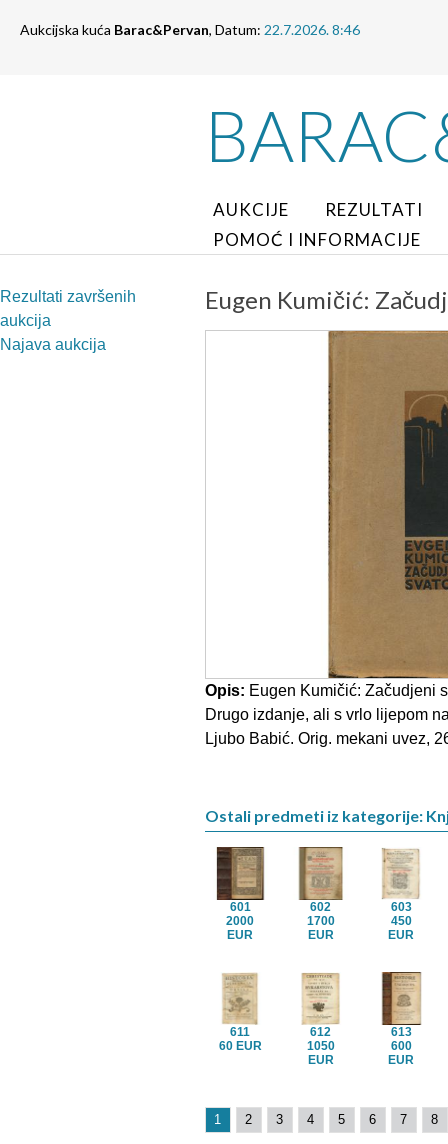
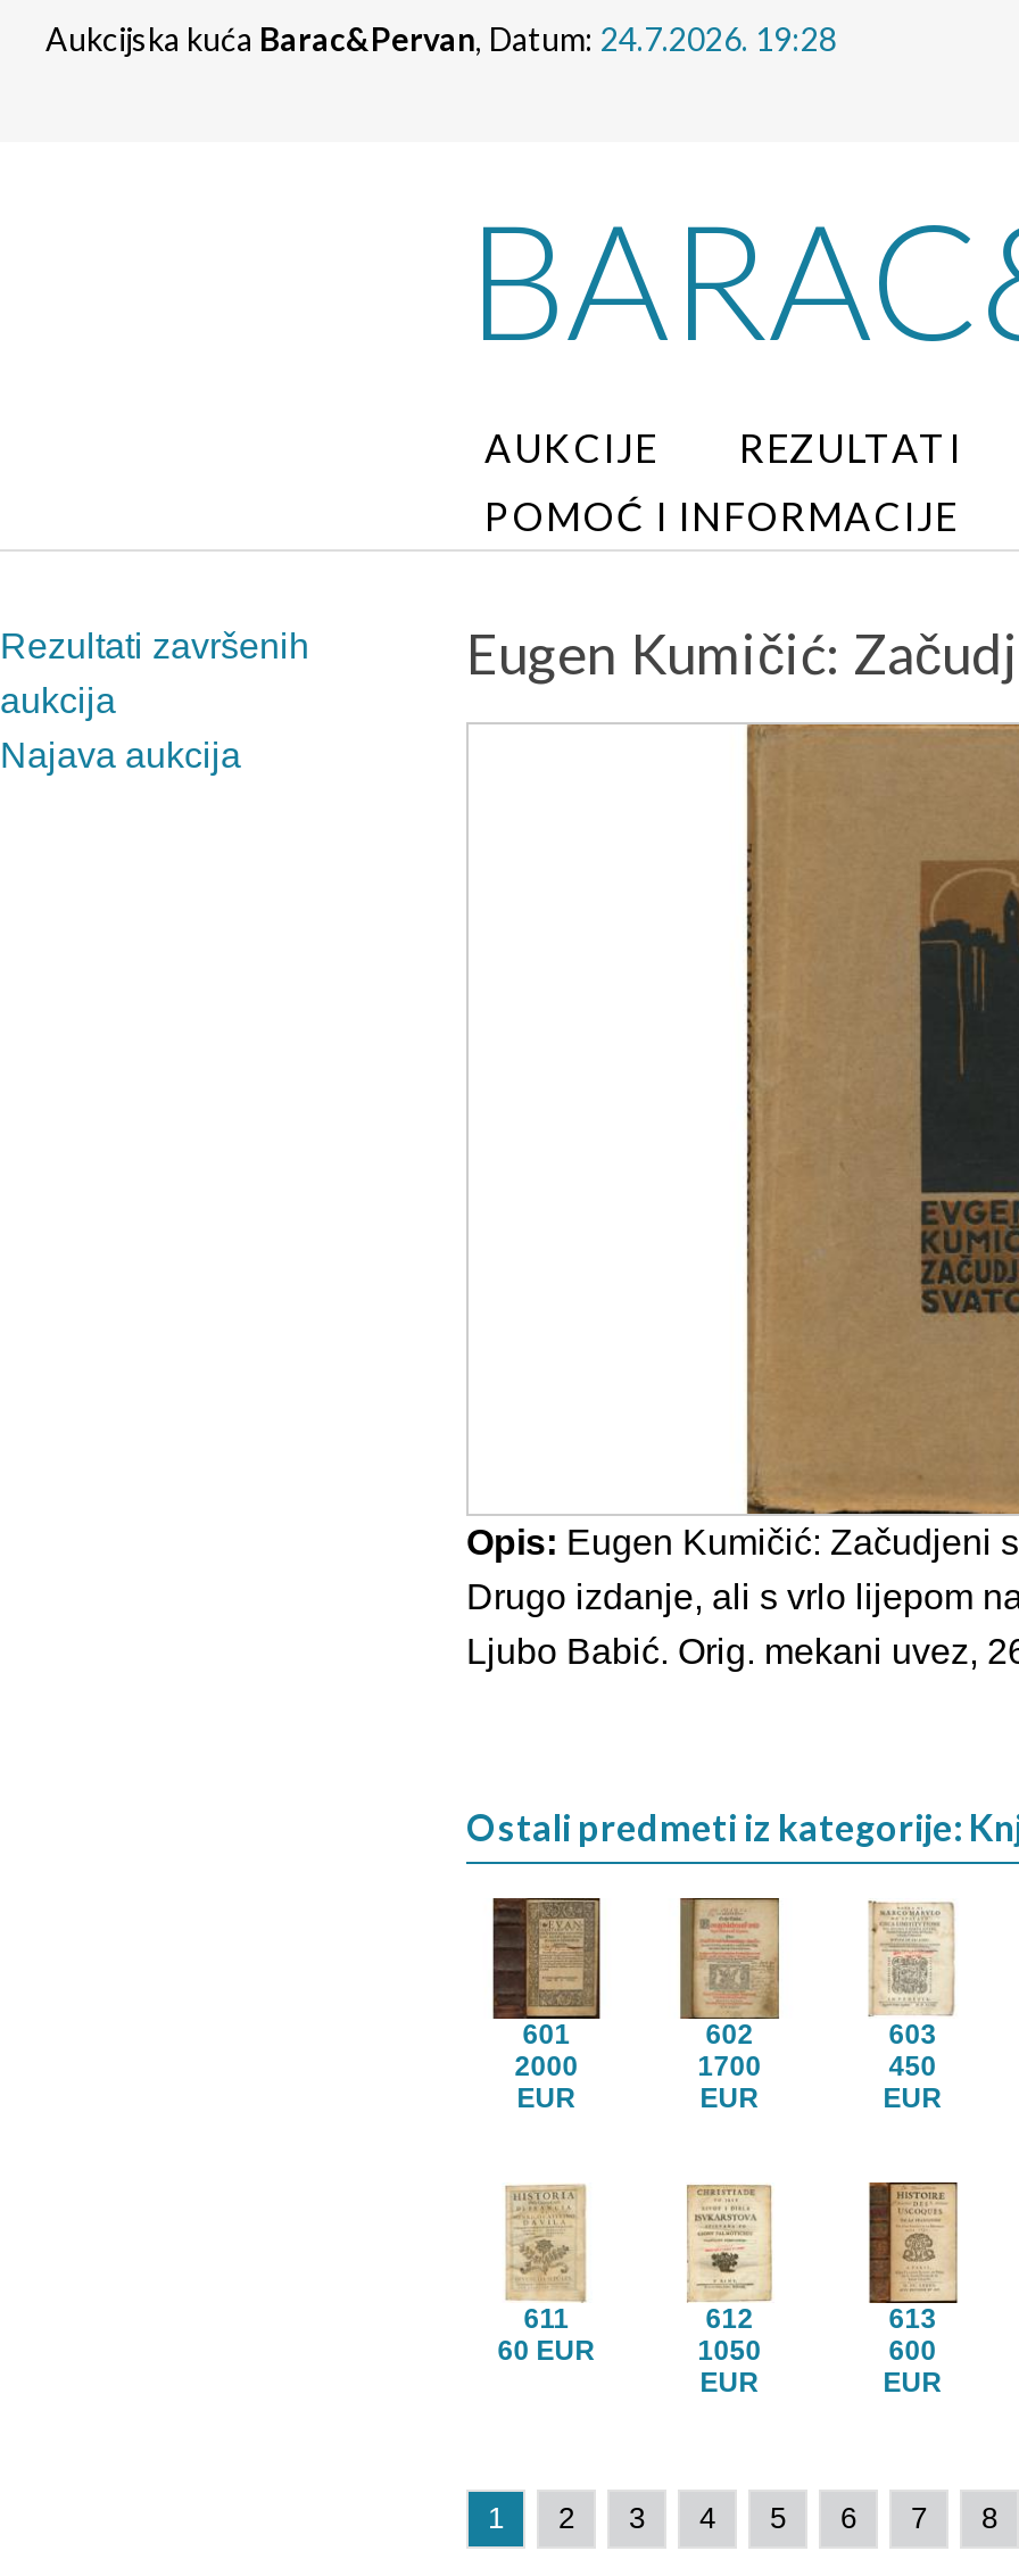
[20,21,360,38] Aukcijska kuća Barac&Pervan, Datum: 22.7.2026. 8:46 -> [45,19,837,58] Aukcijska kuća Barac&Pervan, Datum: 24.7.2026. 19:28

